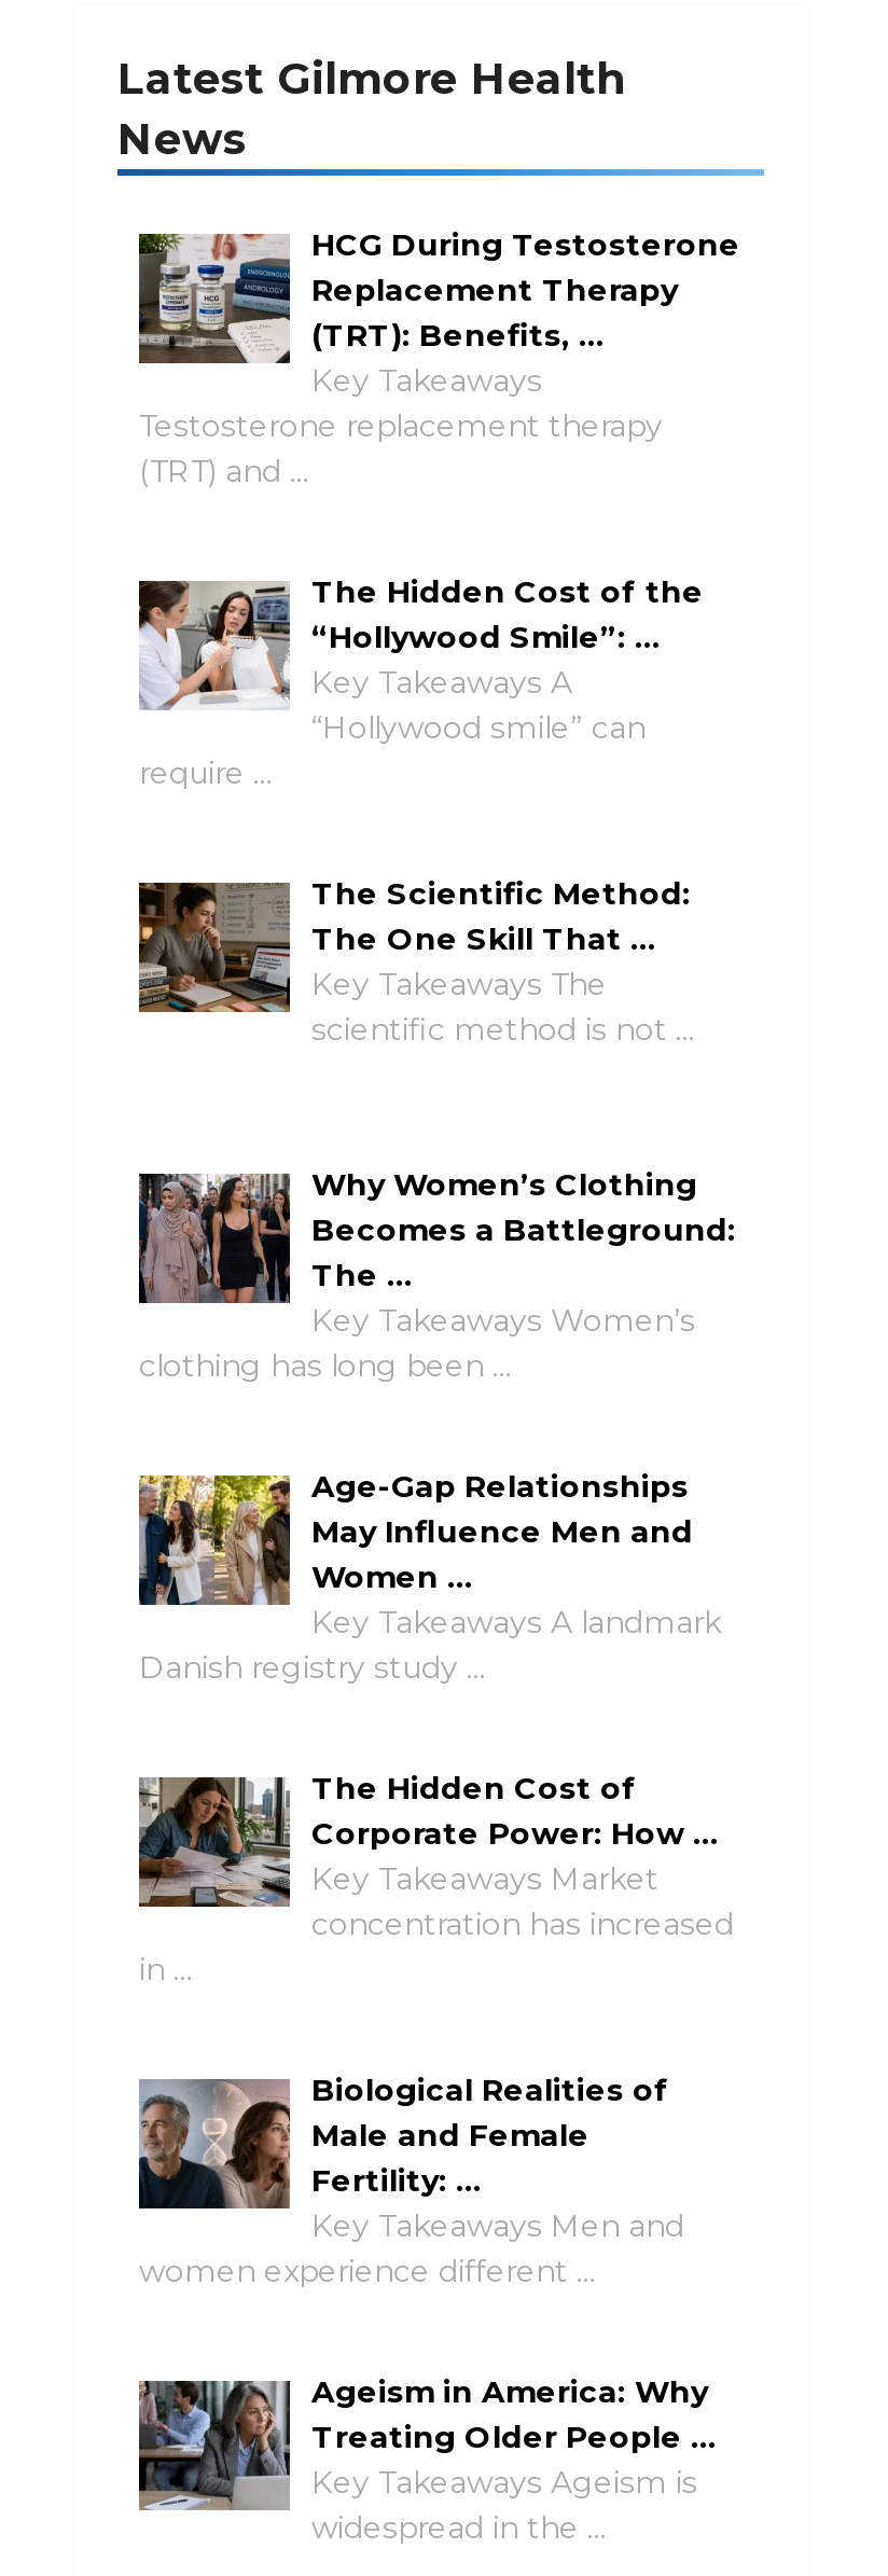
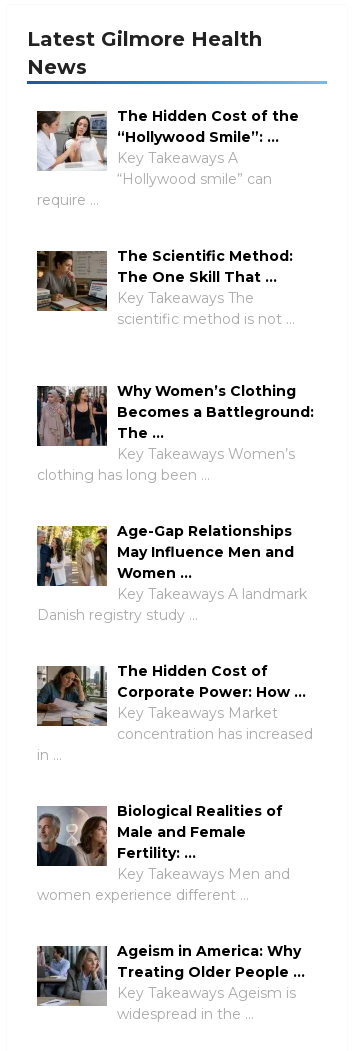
[137,226,740,491] [image] | HCG During Testosterone | Replacement Therapy | (TRT): Benefits, … | Key Takeaways | Testosterone replacement therapy | (TRT) and … -> none

